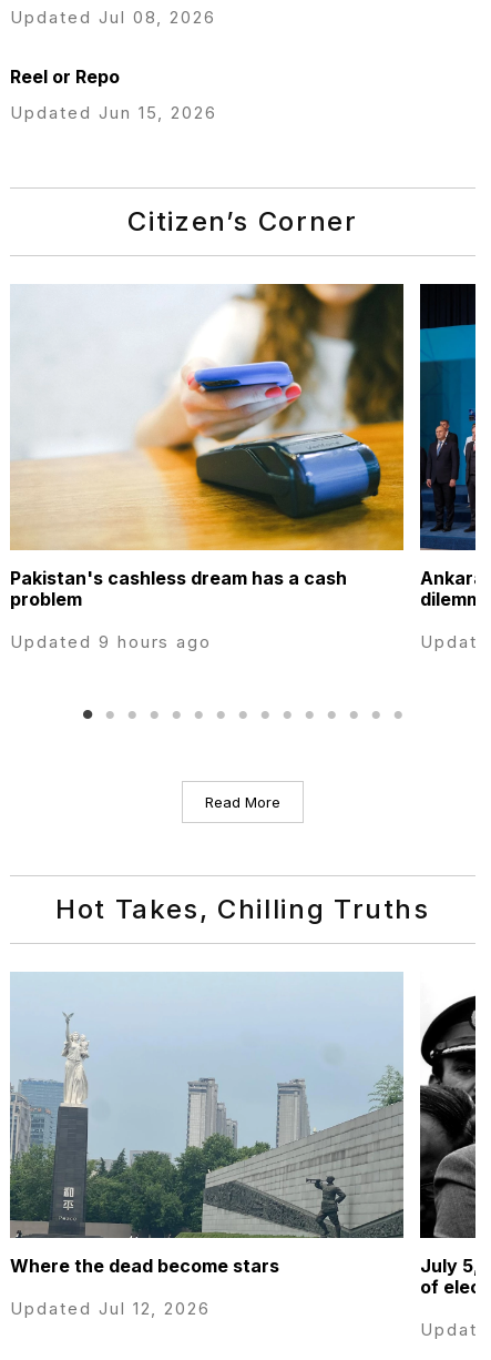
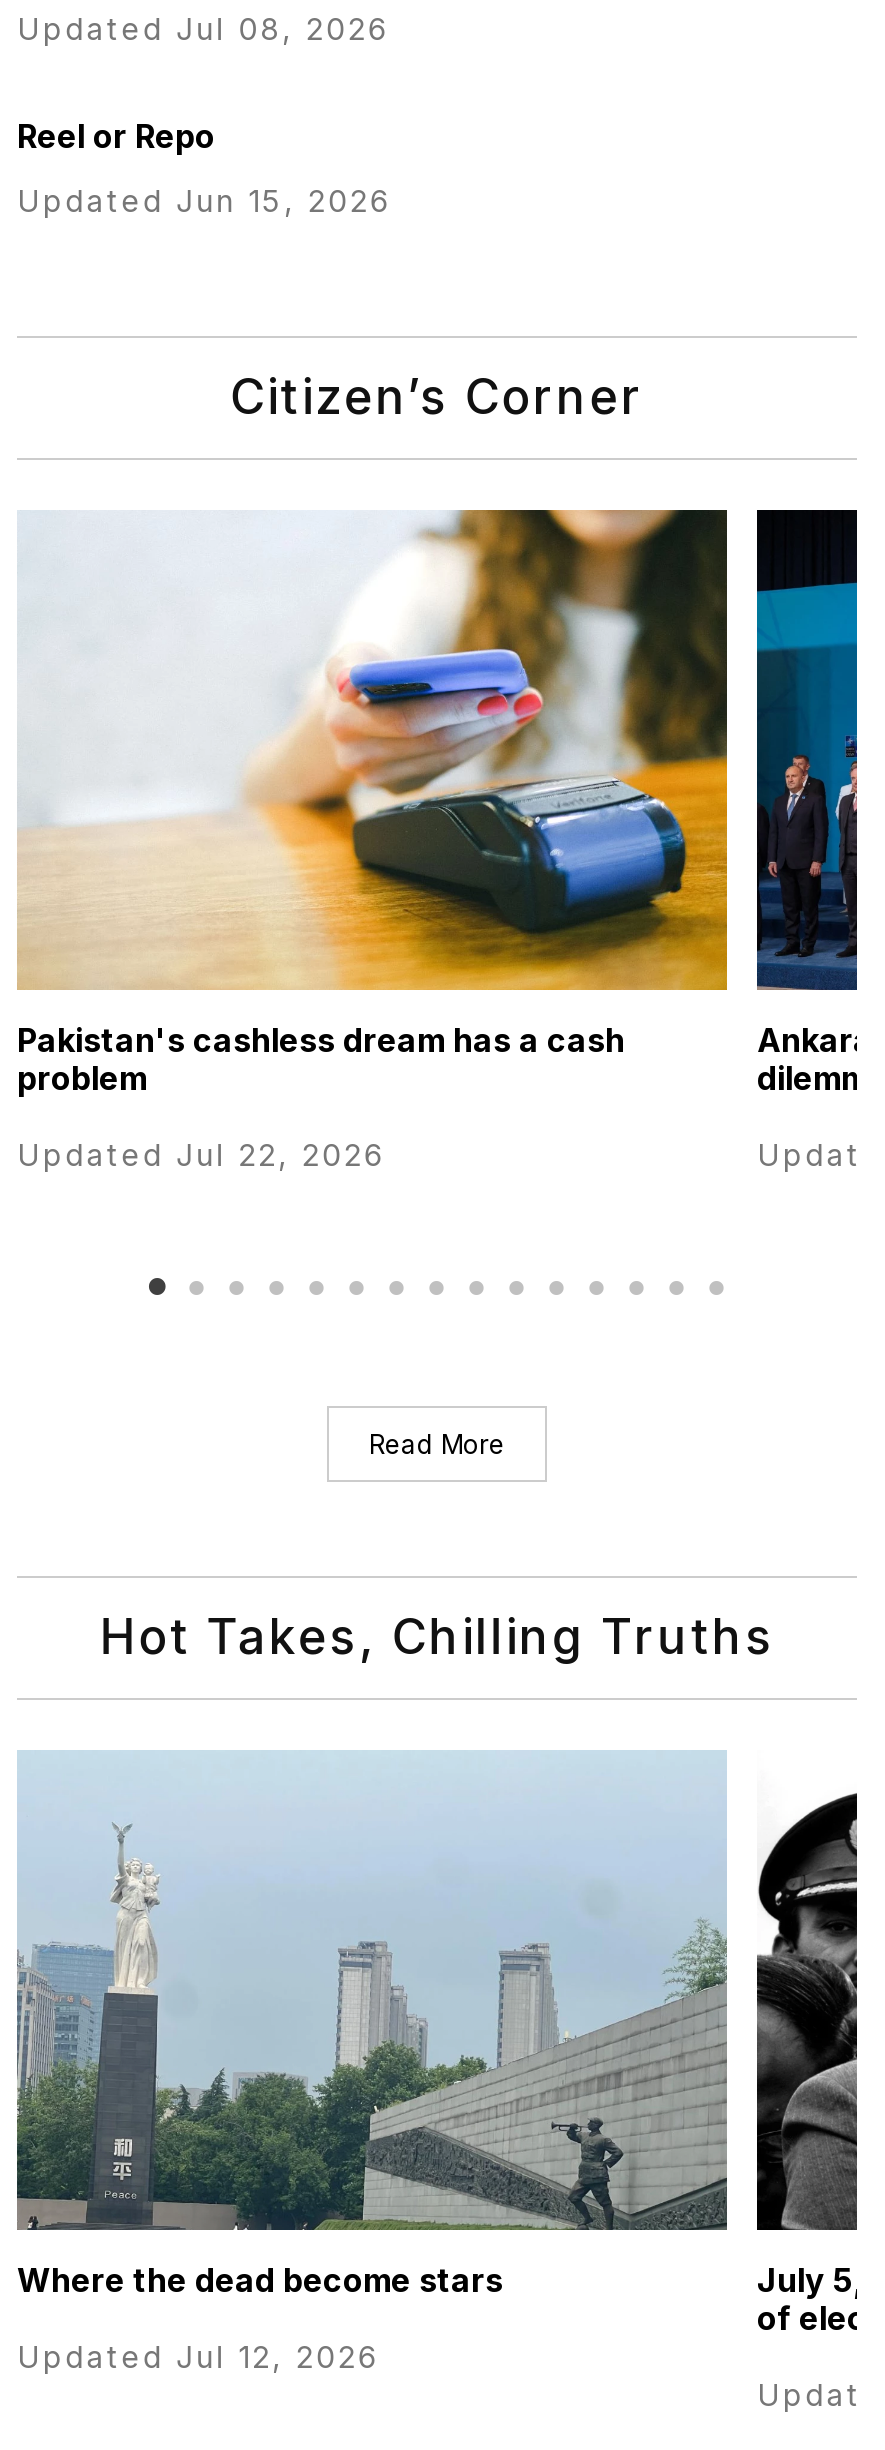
[10,632,212,653] Updated 9 hours ago -> [17,1137,386,1175] Updated Jul 22, 2026

